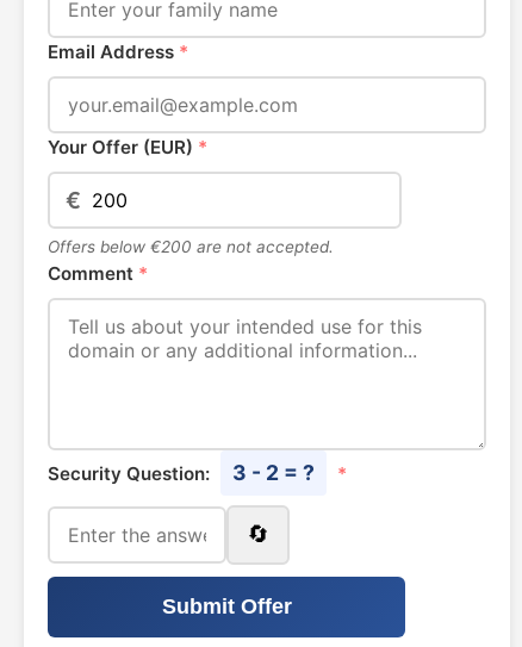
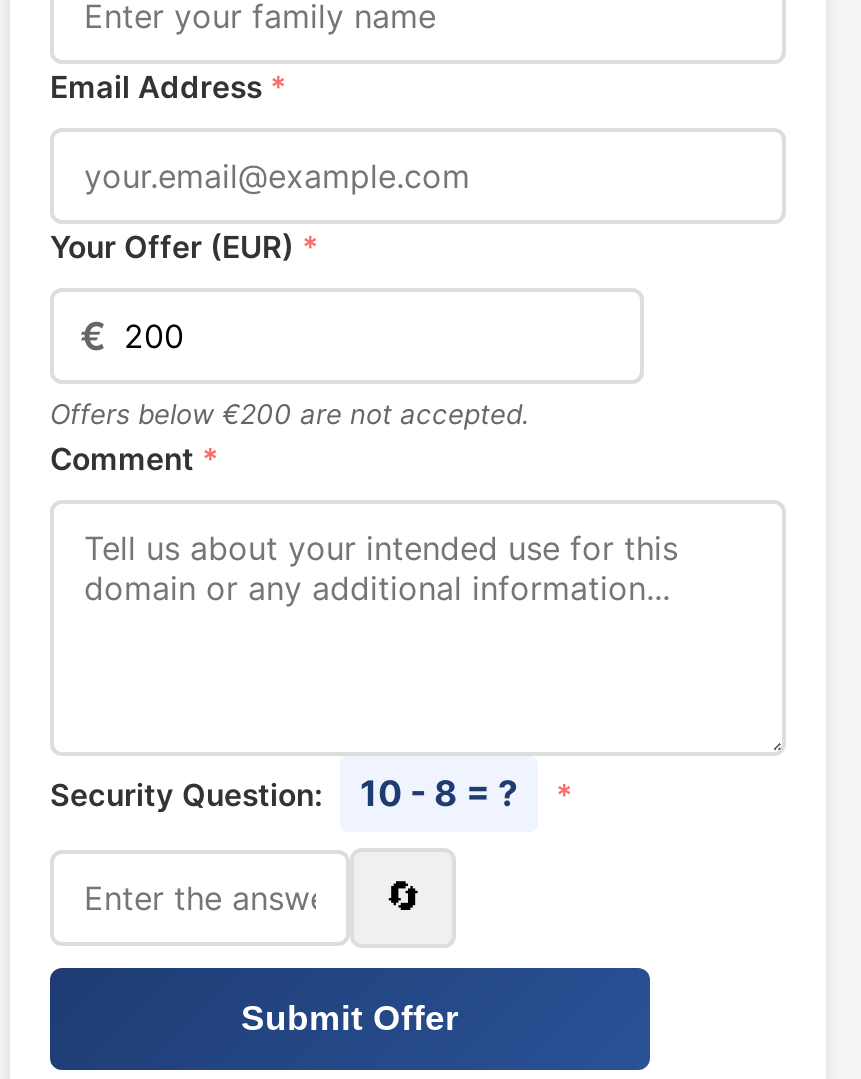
[232,460,315,485] 3 - 2 = ? -> [360,772,518,814] 10 - 8 = ?

